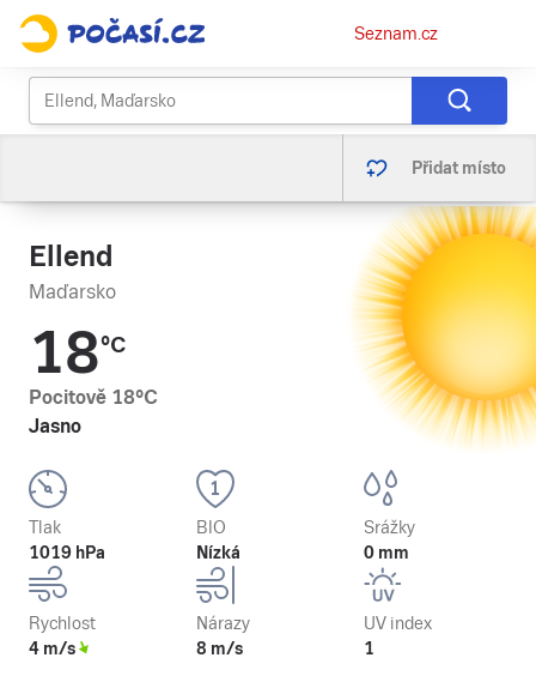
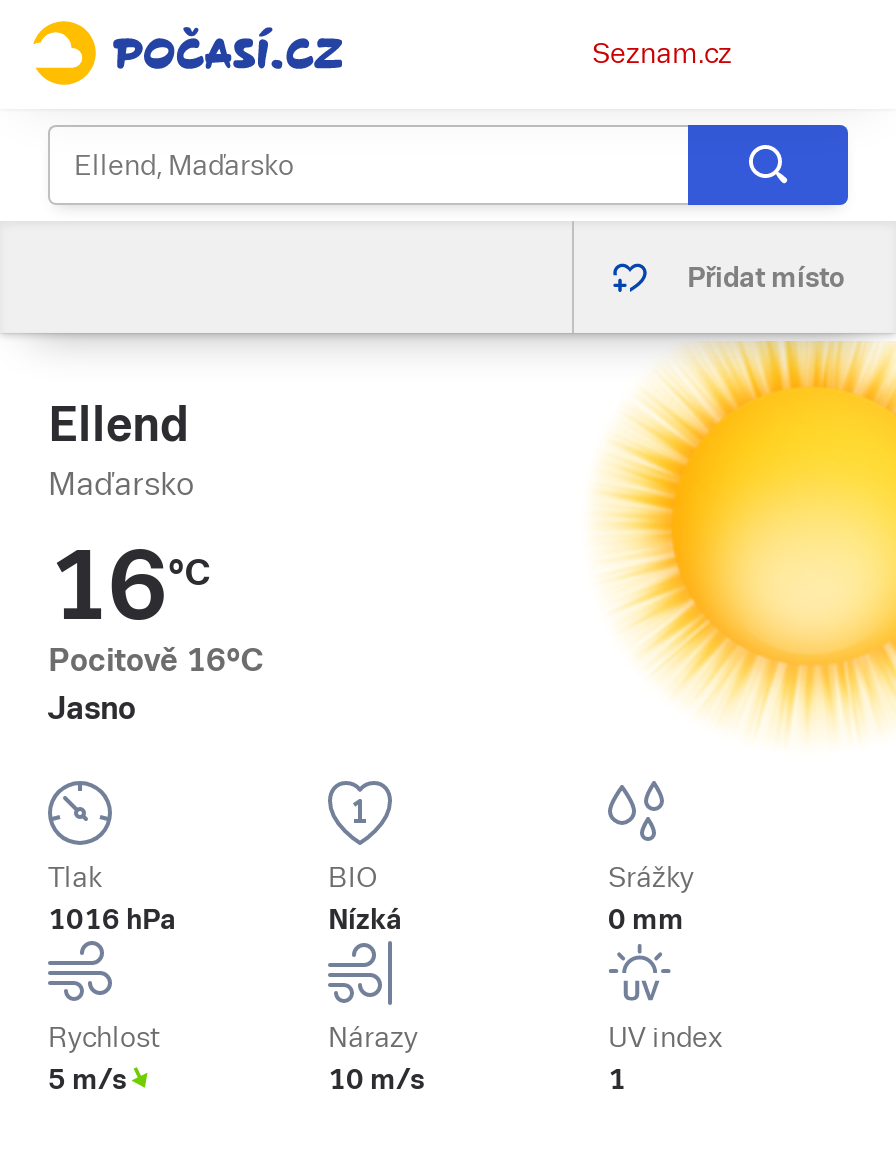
[29,320,126,386] 18°C -> [48,531,210,641] 16°C
[29,386,158,409] Pocitově 18°C -> [48,641,264,679] Pocitově 16°C
[29,543,105,562] 1019 hPa -> [48,903,176,935] 1016 hPa
[29,639,75,658] 4 m/s -> [48,1063,126,1095] 5 m/s
[196,639,243,658] 8 m/s -> [328,1063,424,1095] 10 m/s

